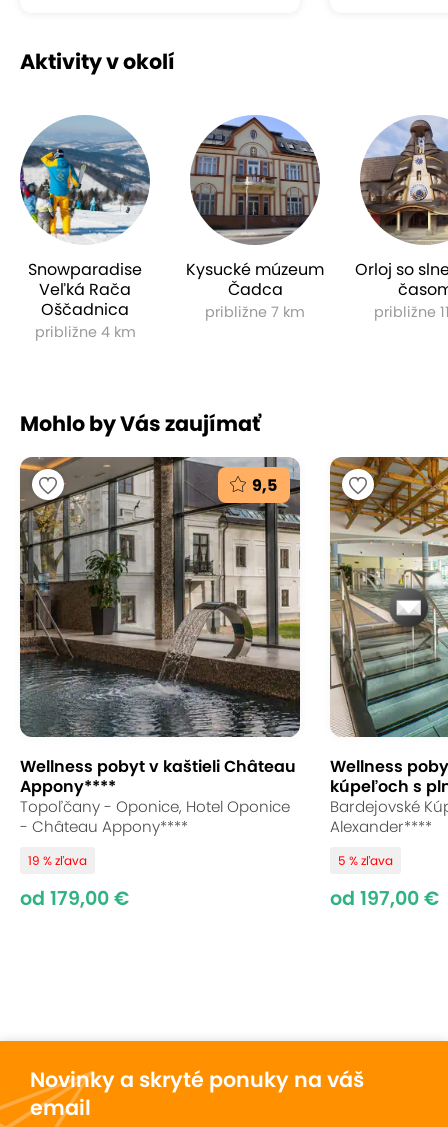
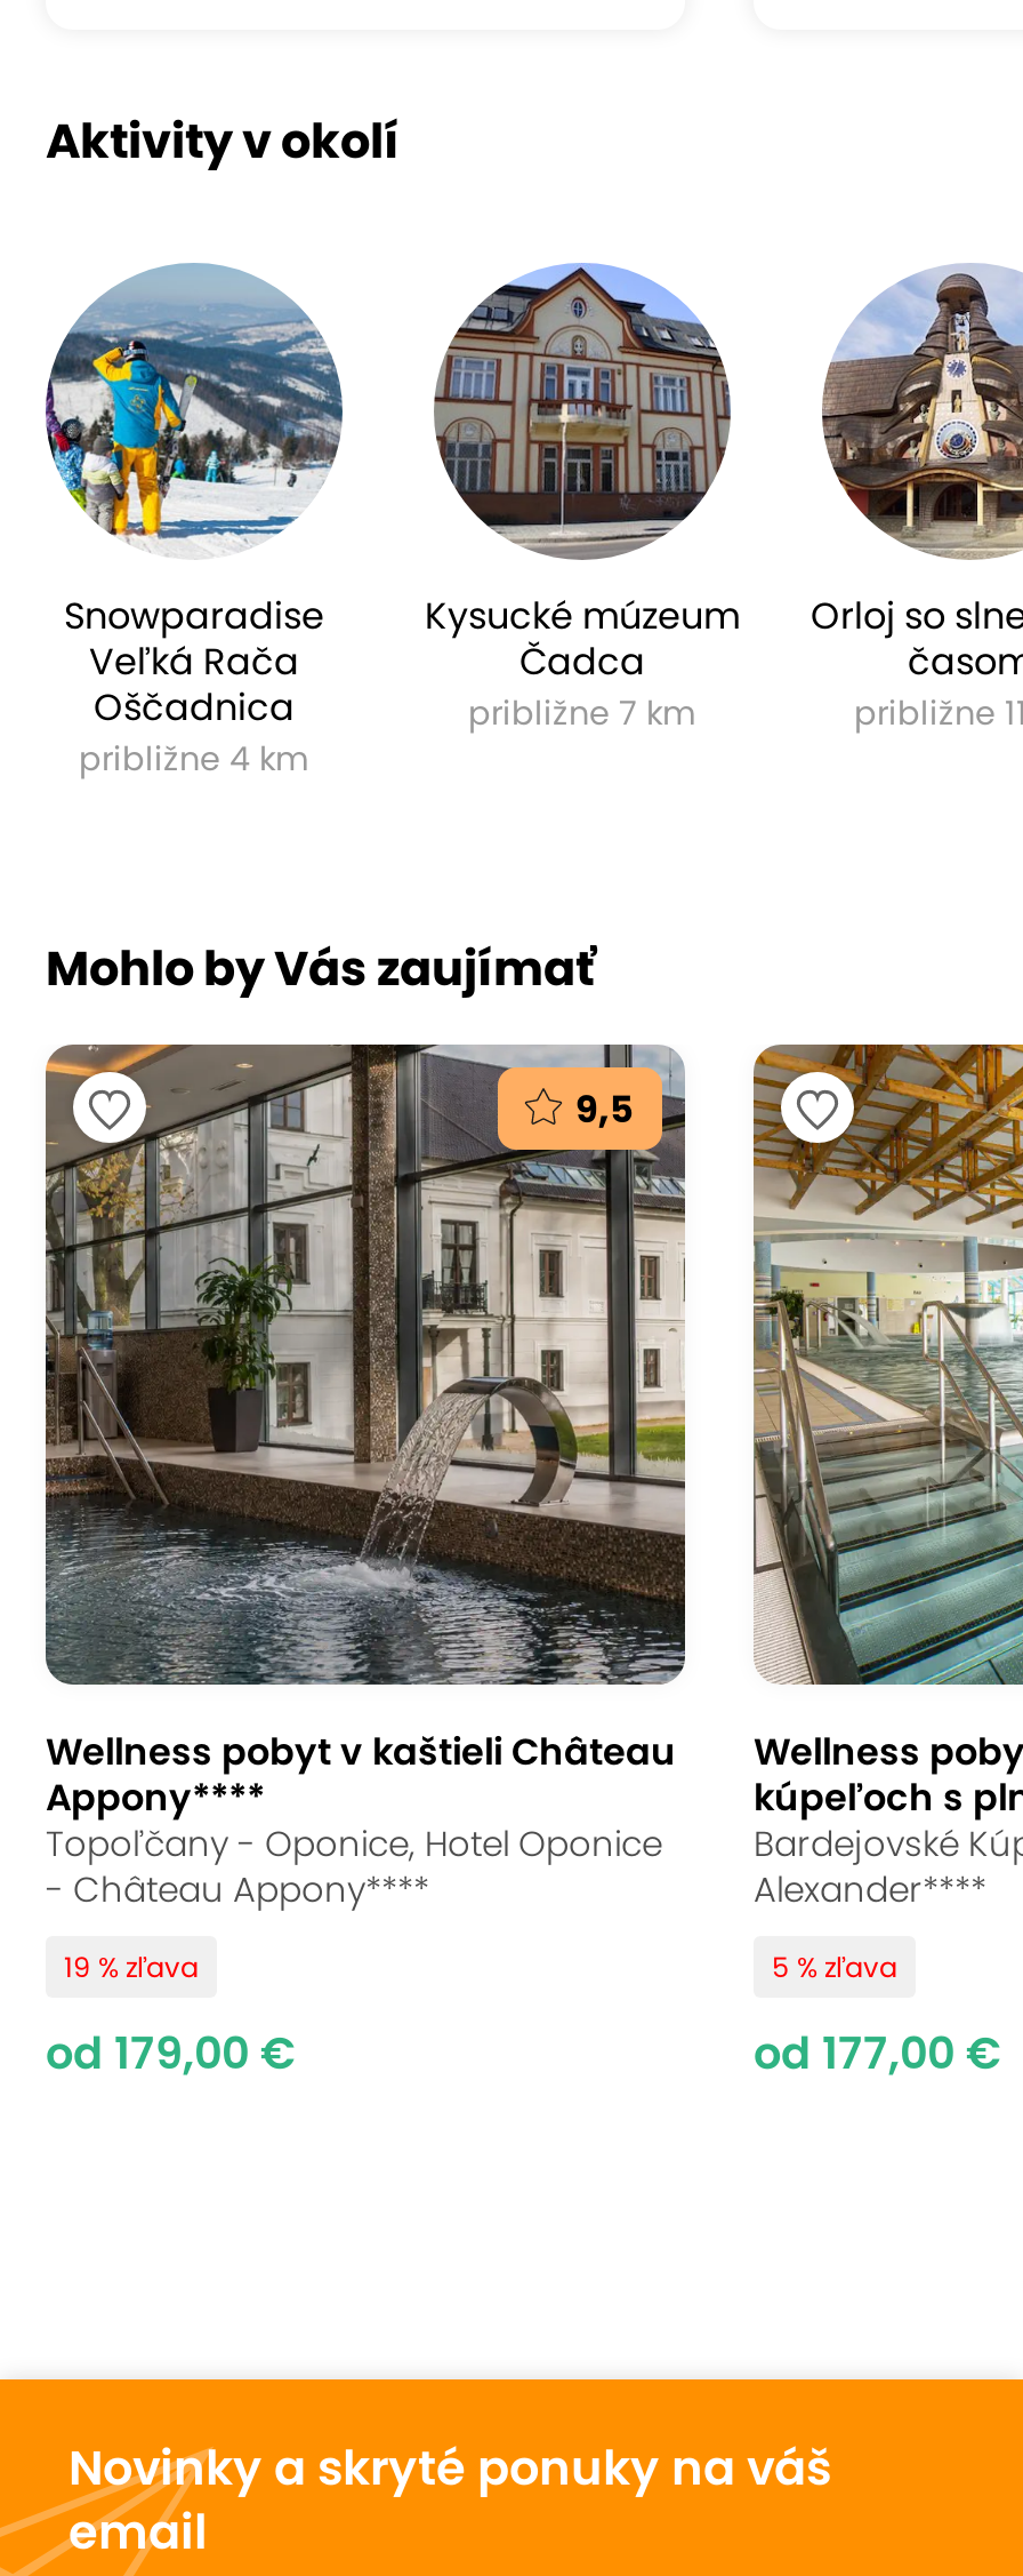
[389,588,428,627] [image] -> [891,1344,975,1431] [image]
[330,885,439,912] od 197,00 € -> [754,2023,1000,2085] od 177,00 €

